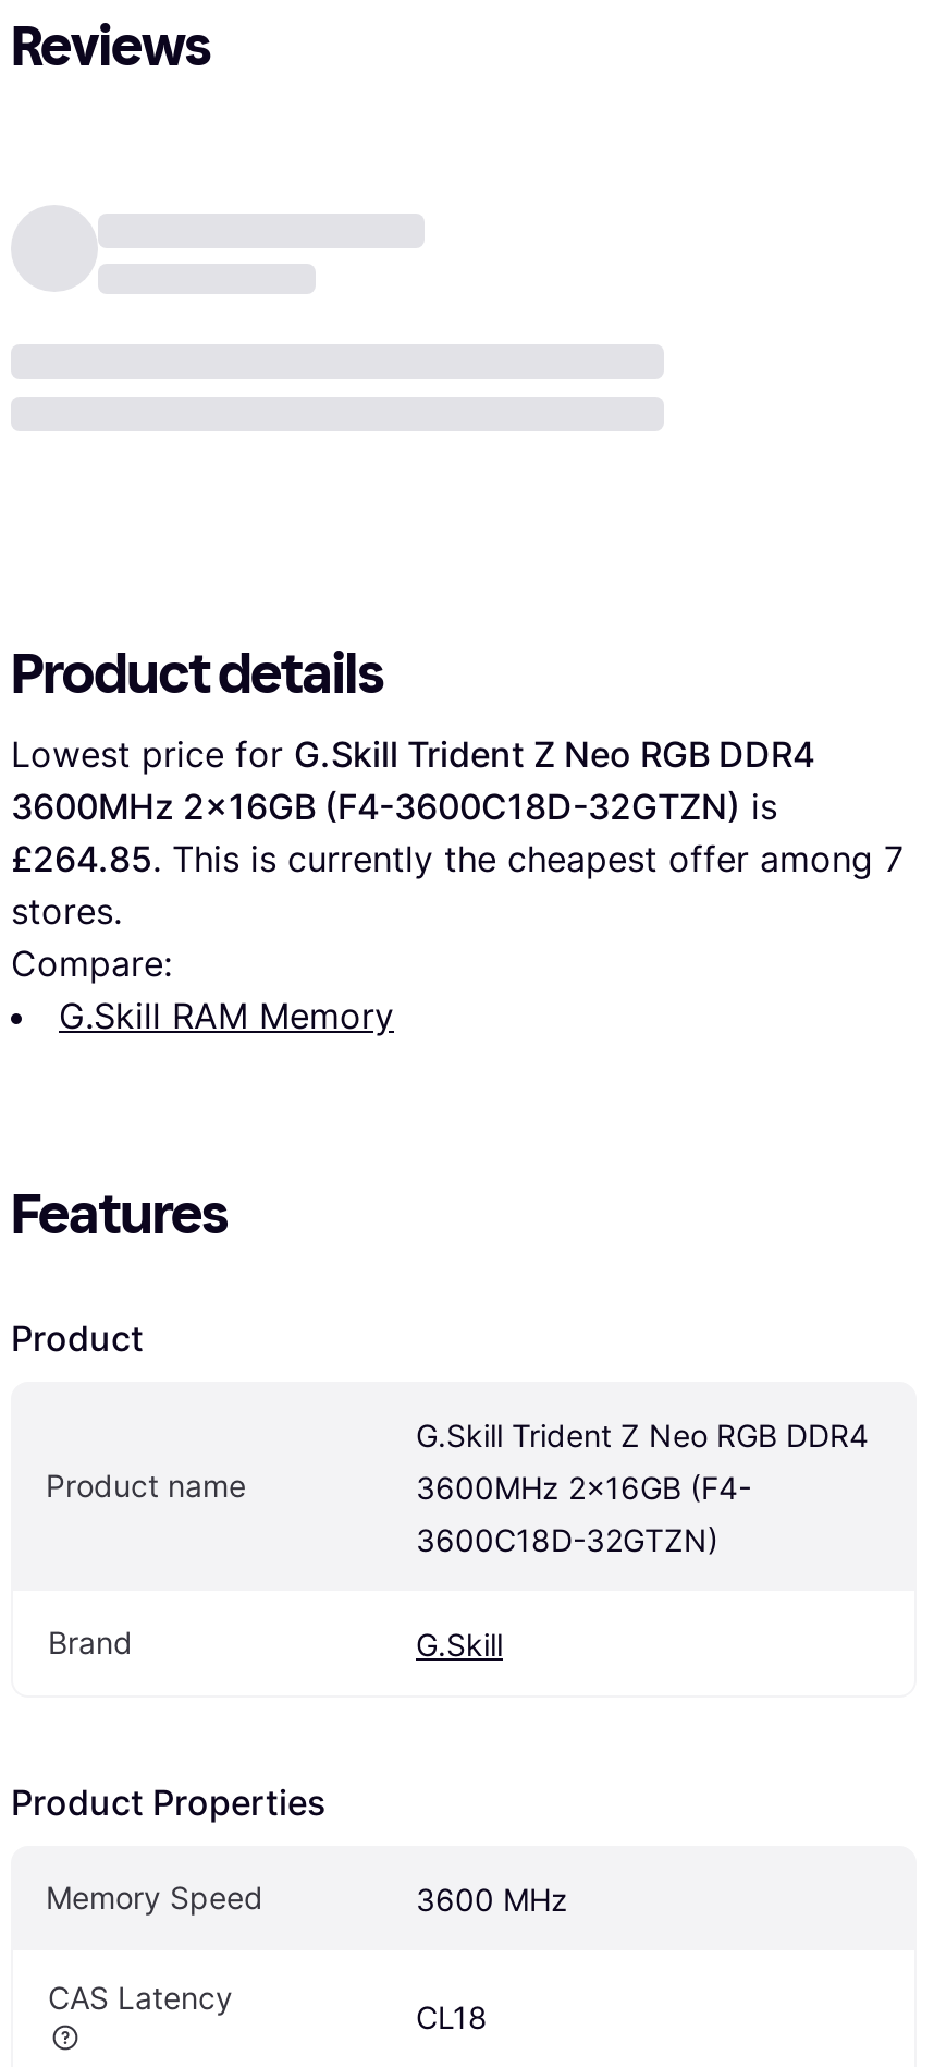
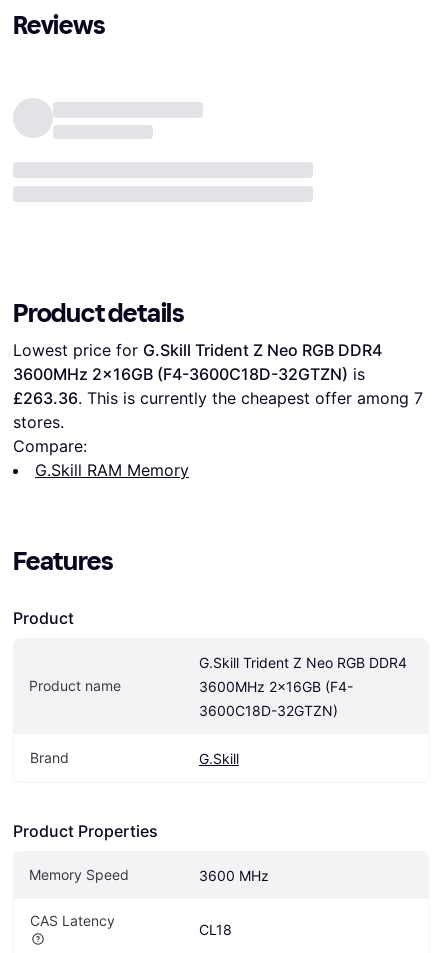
[11,837,904,881] £264.85. This is currently the cheapest offer among 7 -> [13,388,423,408] £263.36. This is currently the cheapest offer among 7

